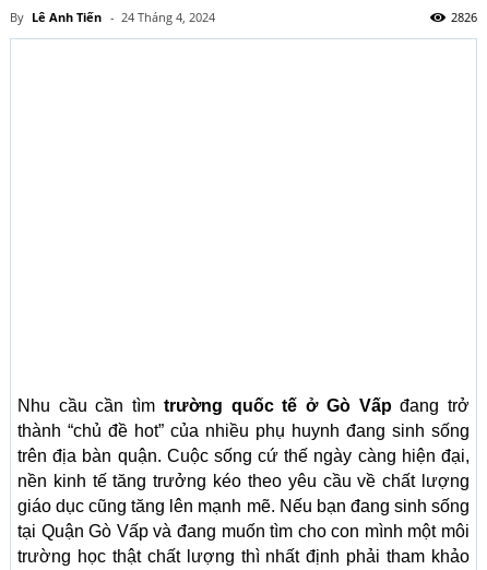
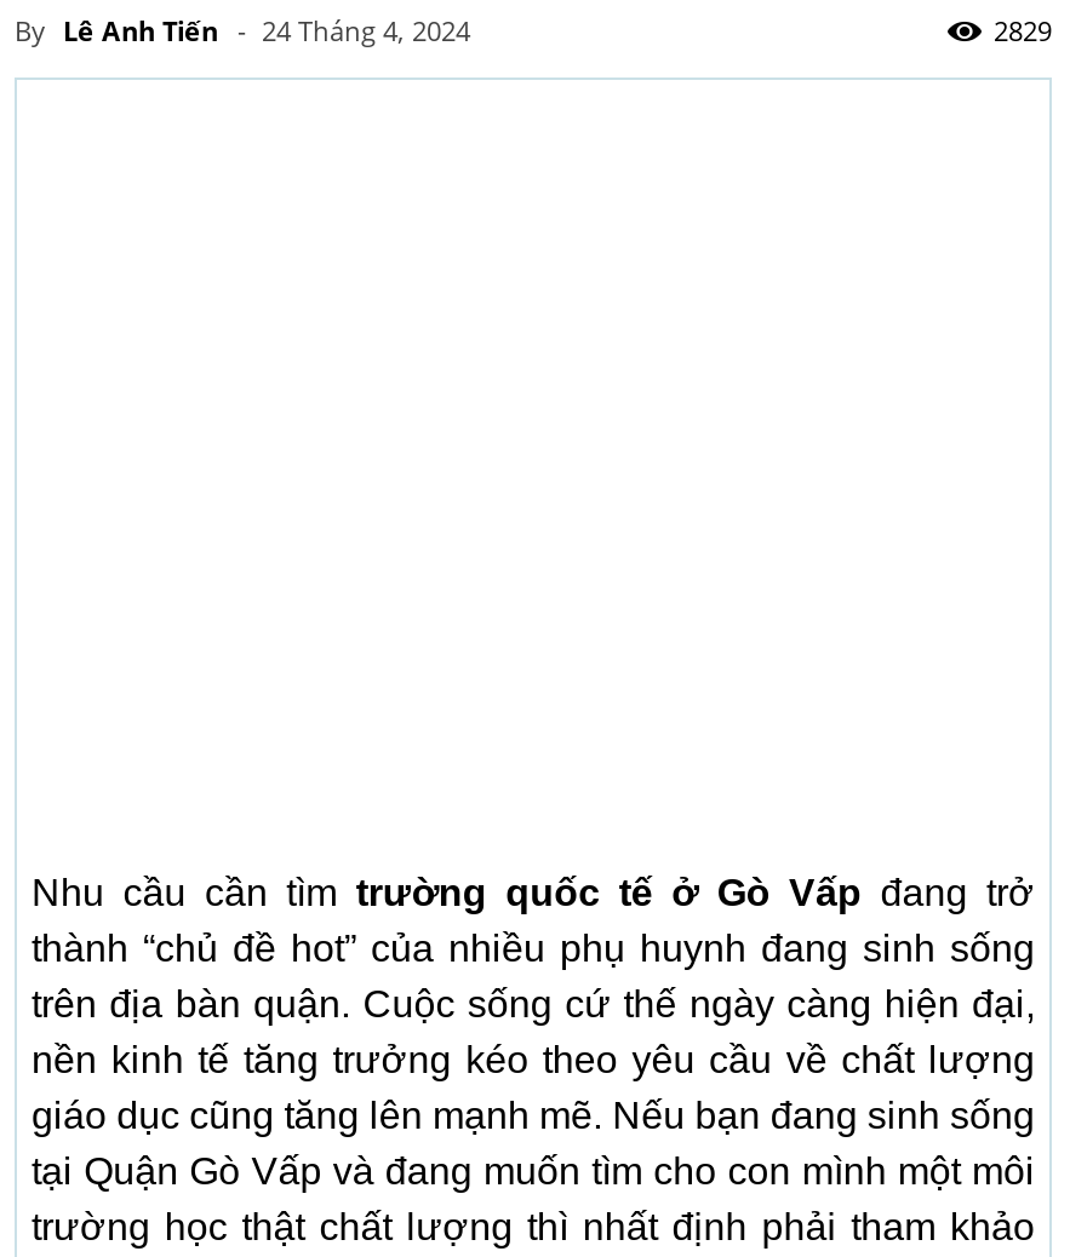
[451,9,477,25] 2826 -> [994,12,1052,48] 2829

